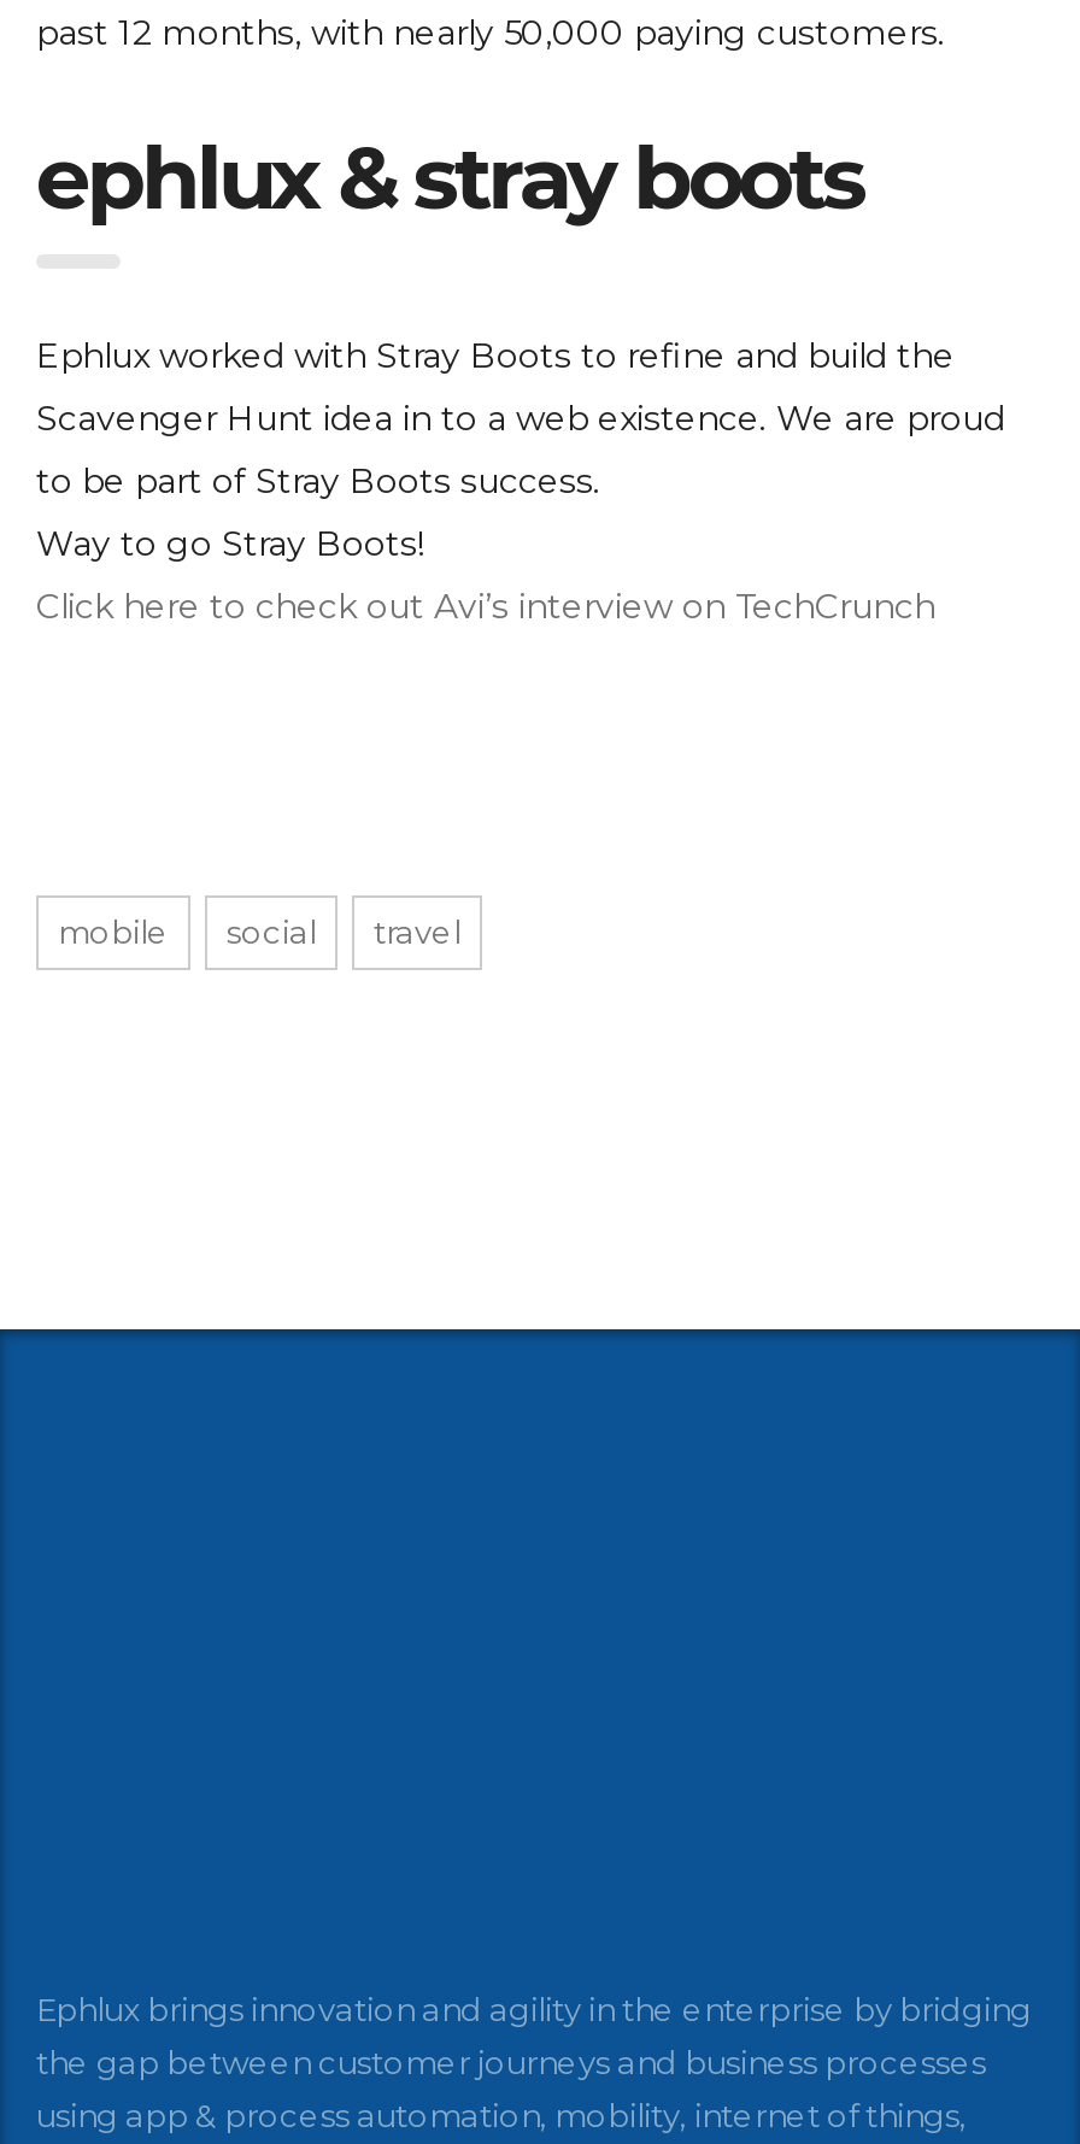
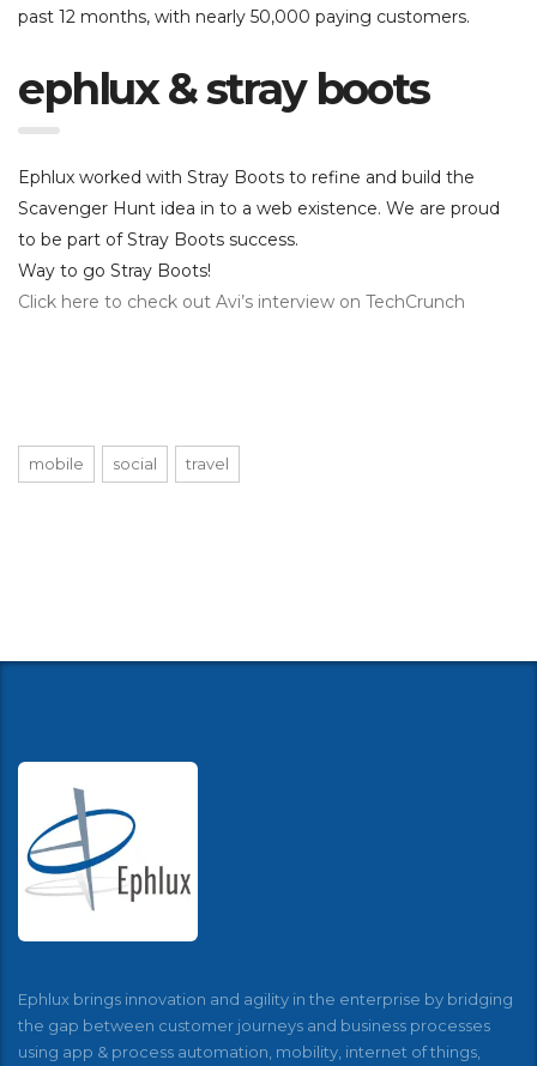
none -> [17,761,199,943] [image]

